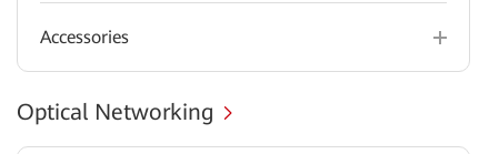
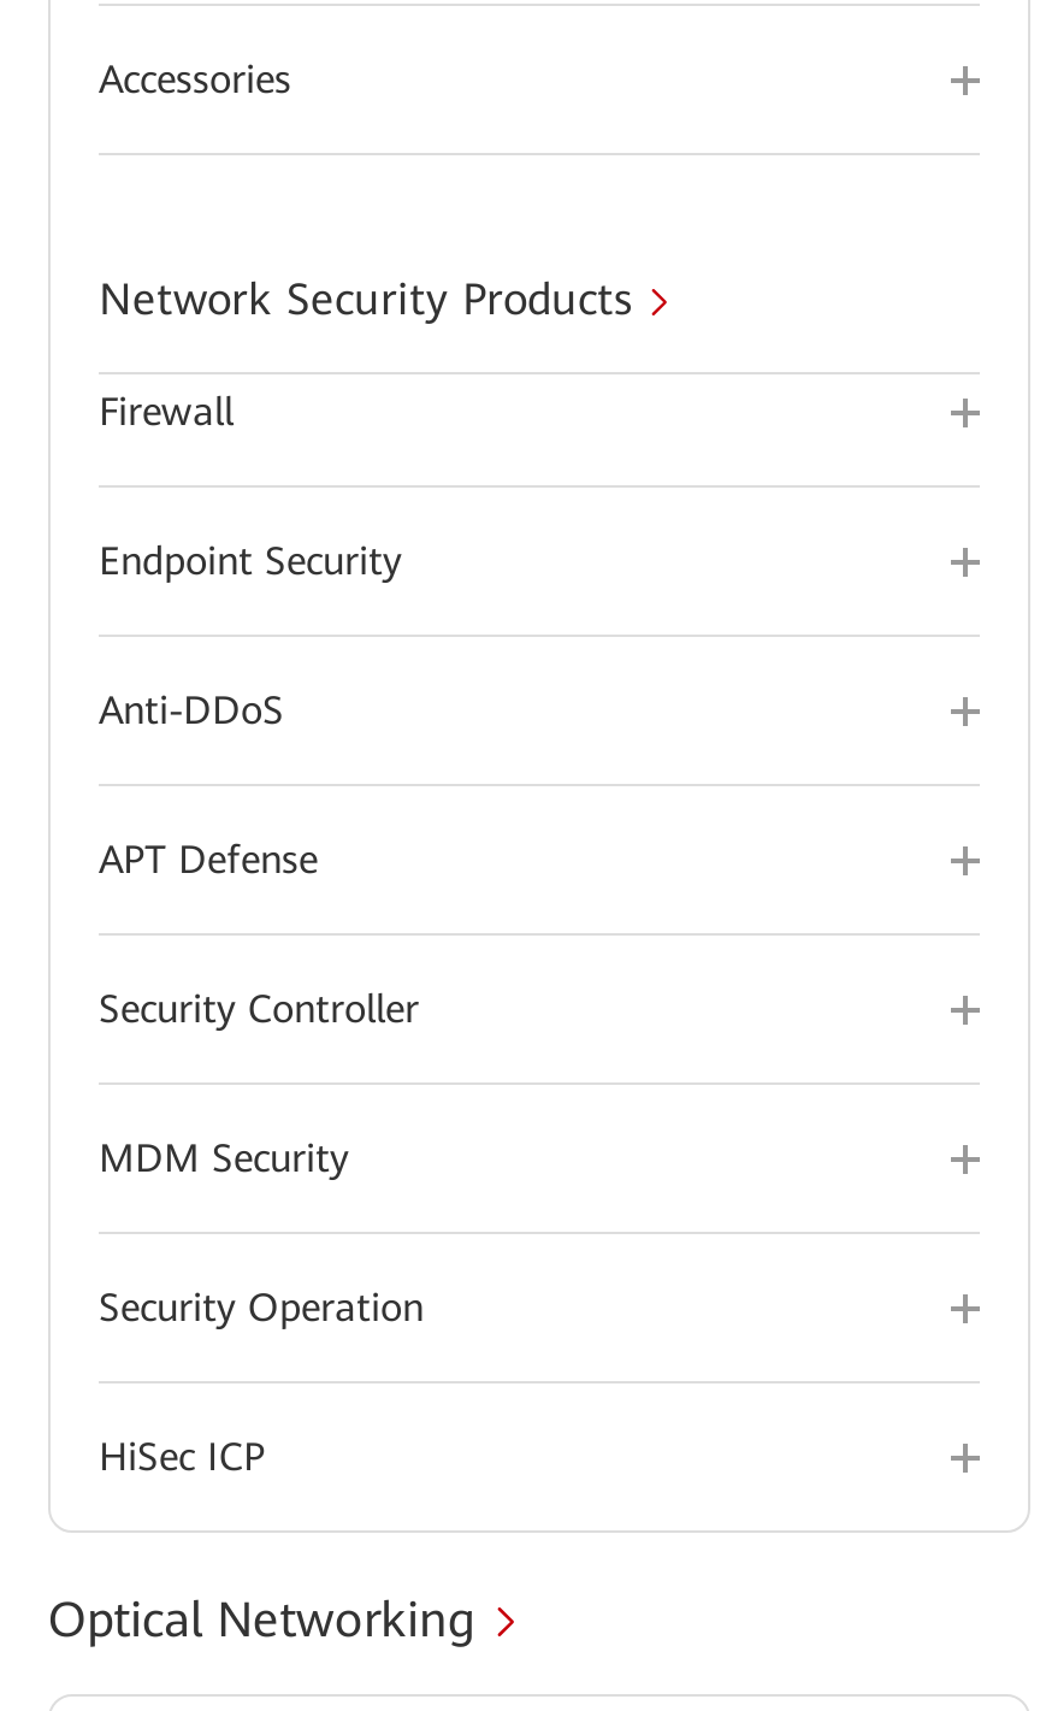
none -> [99,273,633,1480] Network Security Products | Firewall | Endpoint Security | Anti-DDoS | APT Defense | Security Controller | MDM Security | Security Operation | HiSec ICP

